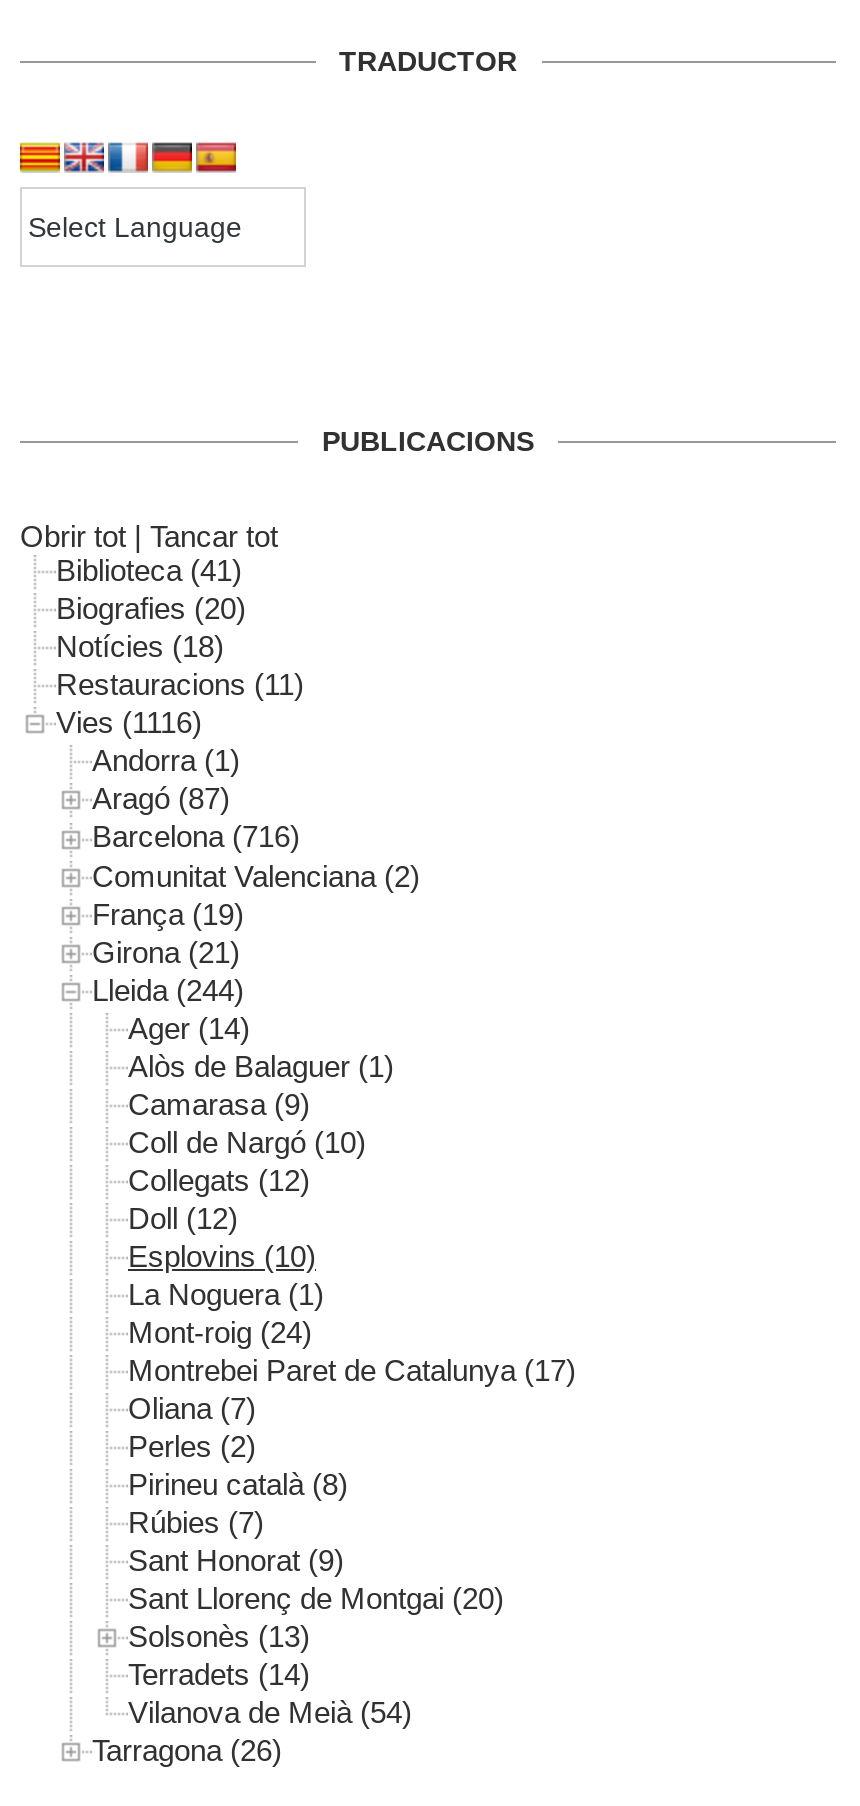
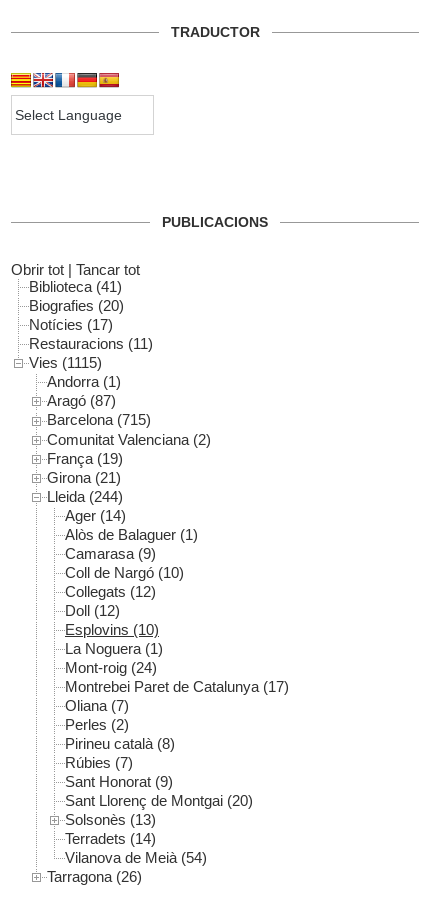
[56,630,224,664] Notícies (18) -> [29,316,113,333] Notícies (17)
[56,706,202,740] Vies (1116) -> [29,354,102,371] Vies (1115)
[92,820,300,854] Barcelona (716) -> [47,411,151,428] Barcelona (715)

